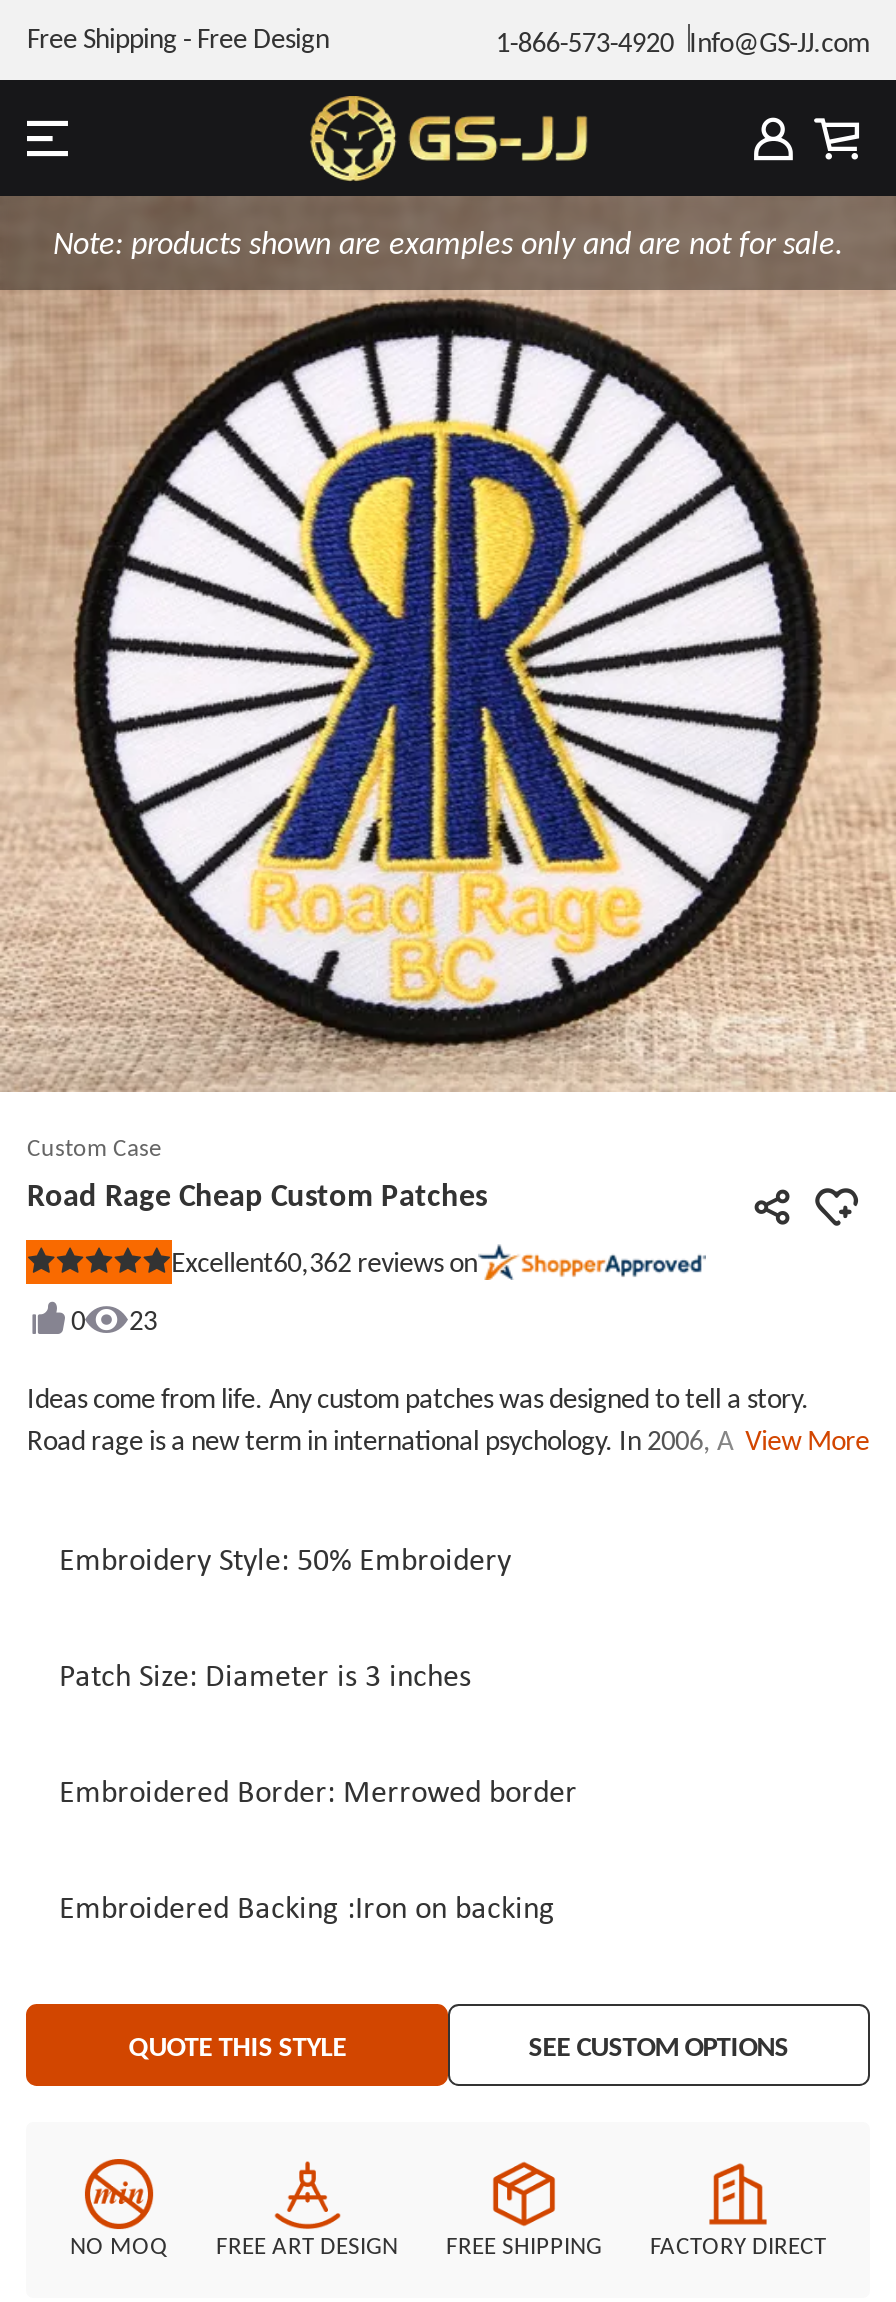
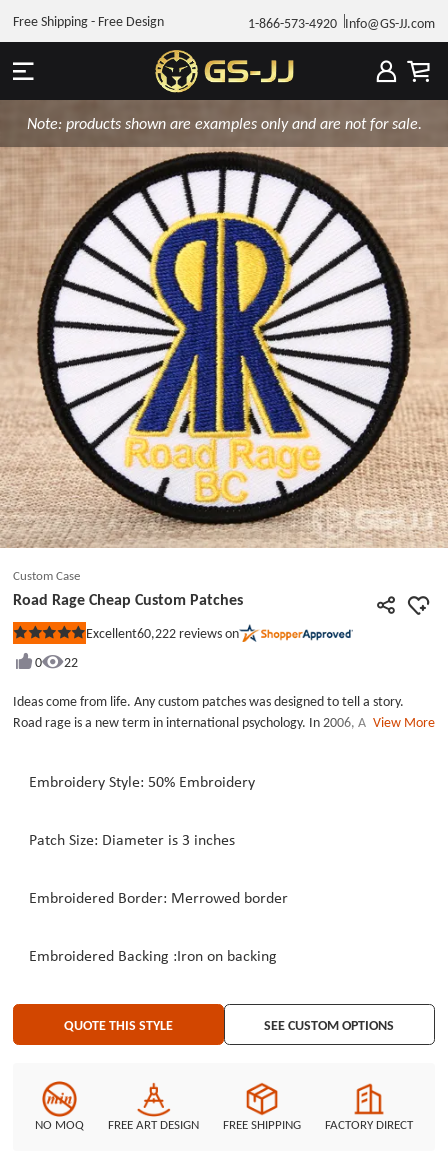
[171,1243,477,1280] Excellent60,362 reviews on -> [86,624,239,642] Excellent60,222 reviews on
[129,1302,157,1338] 23 -> [64,653,78,671] 22

